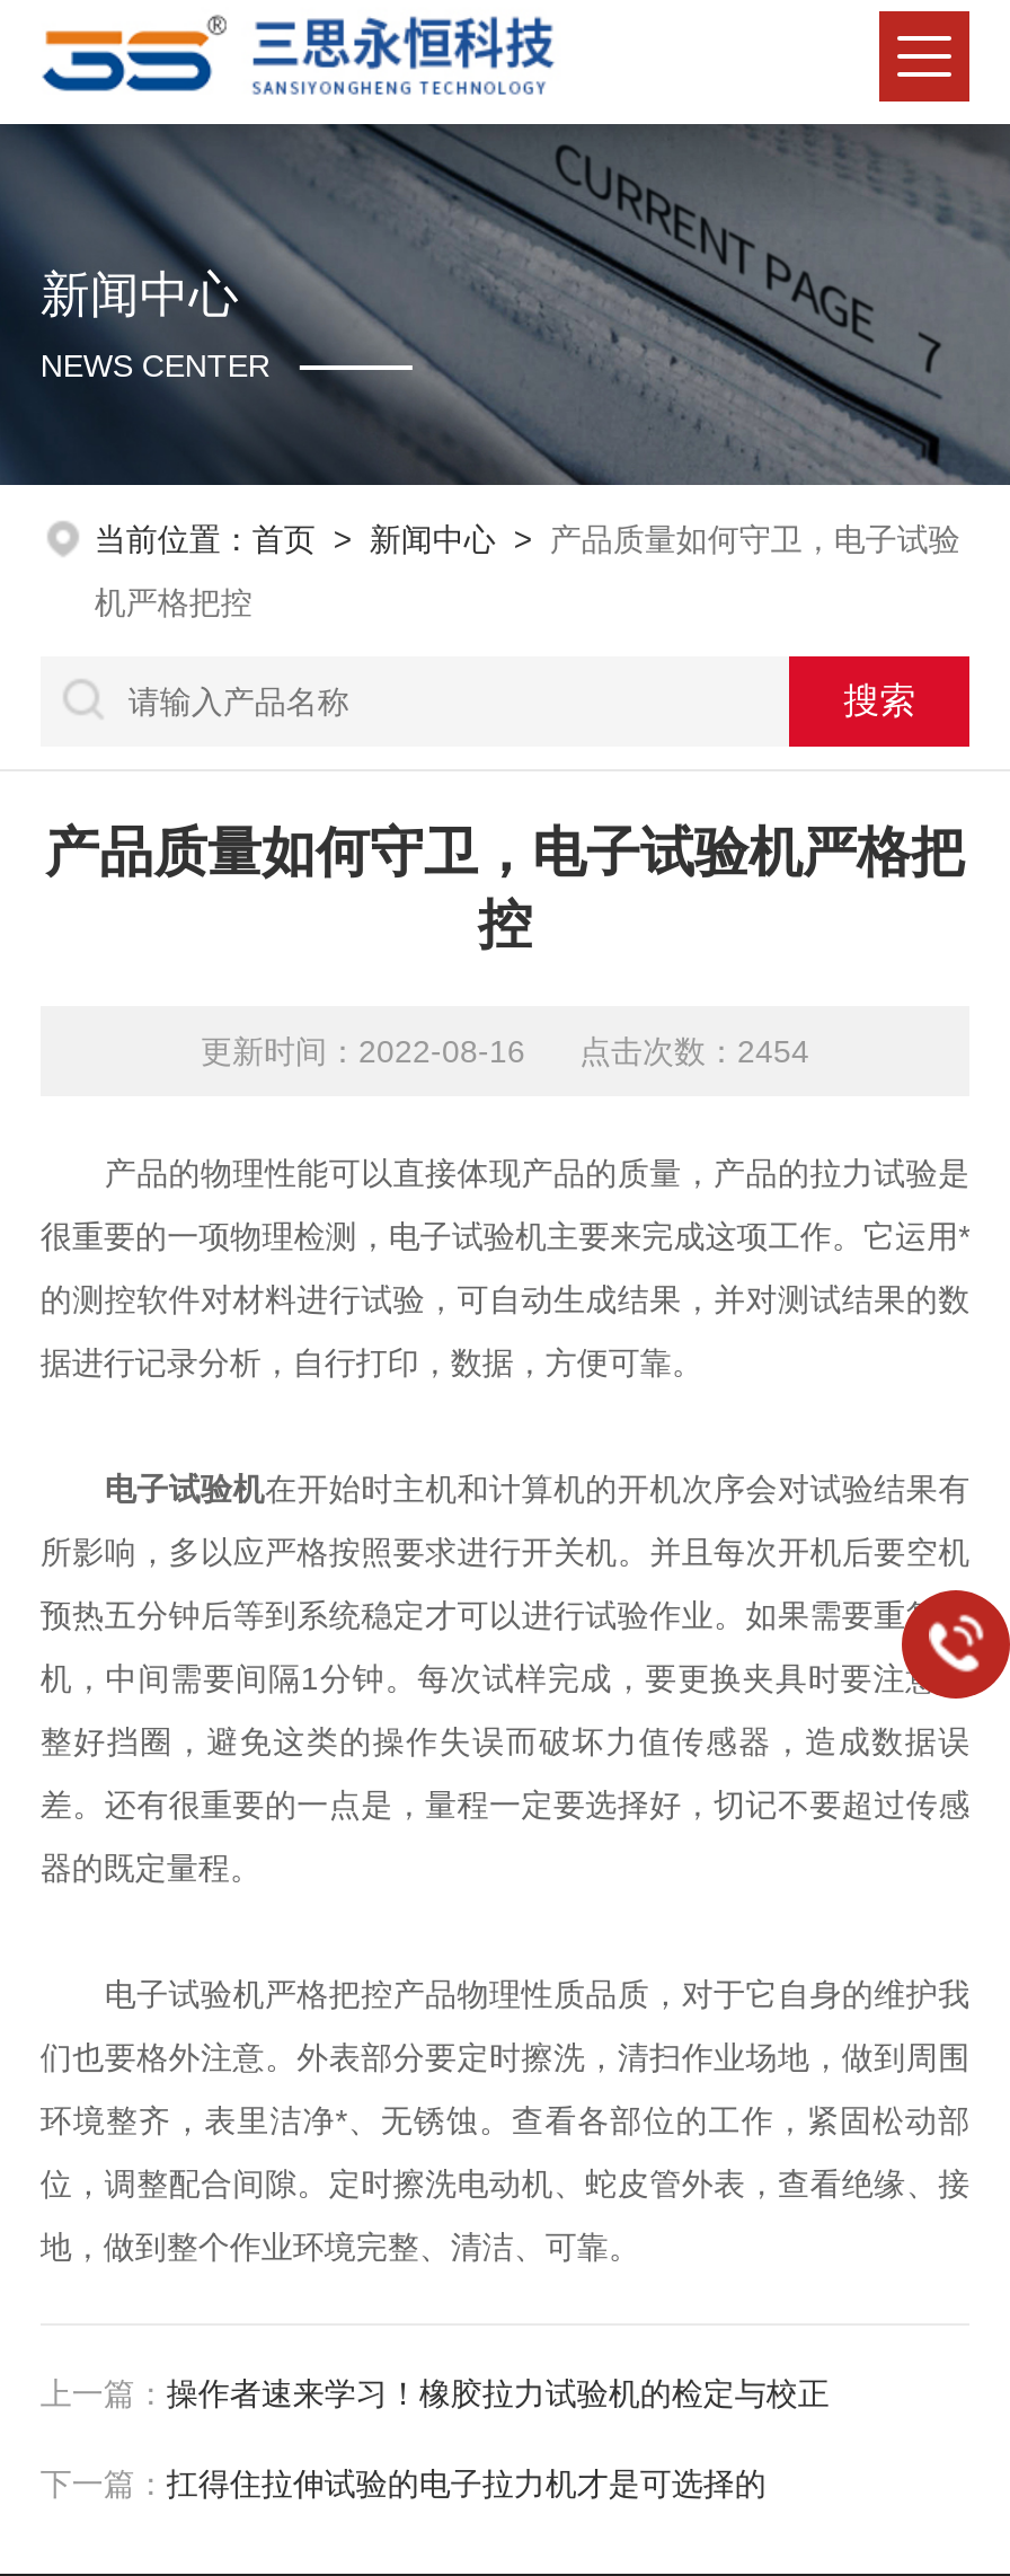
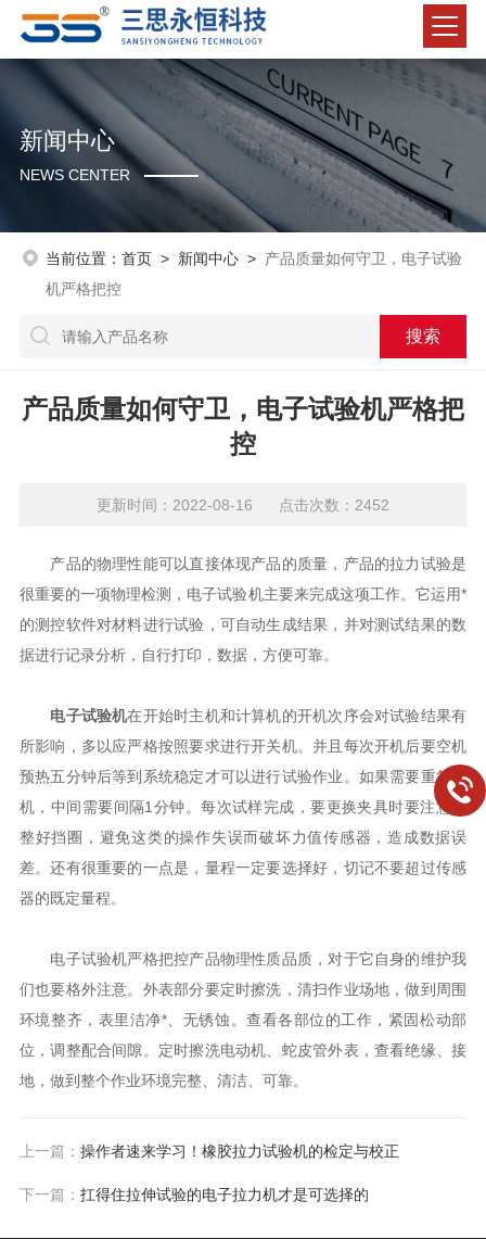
[201,1033,809,1069] 更新时间：2022-08-16 点击次数：2454 -> [97,496,389,514] 更新时间：2022-08-16 点击次数：2452

